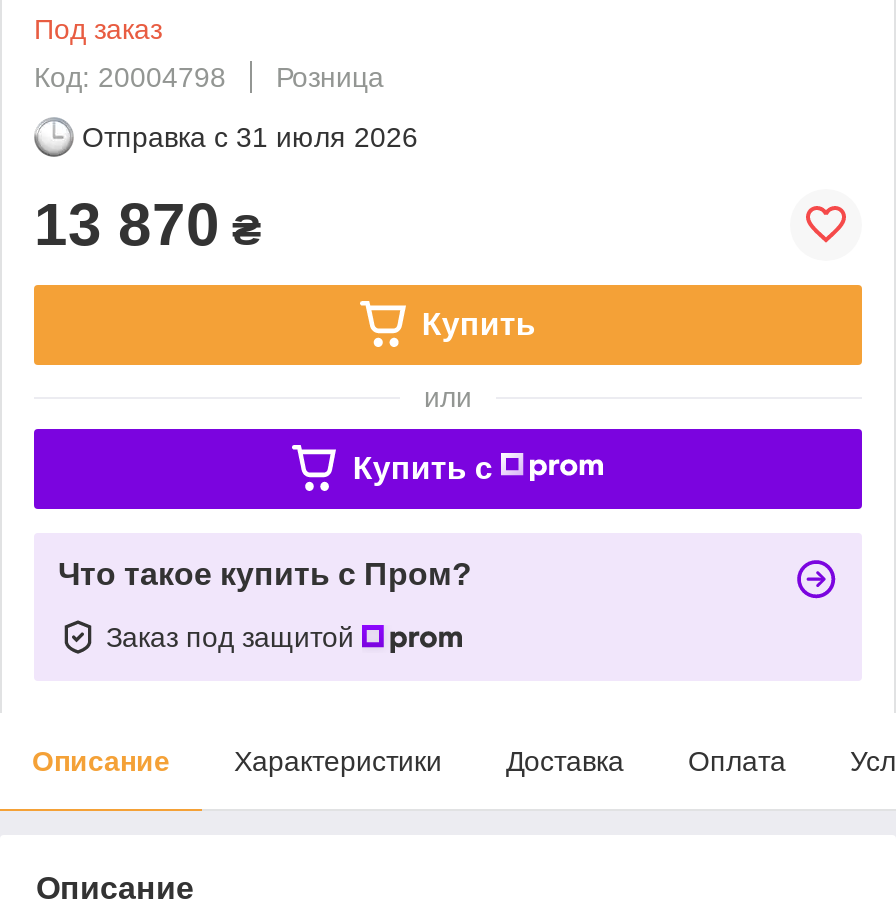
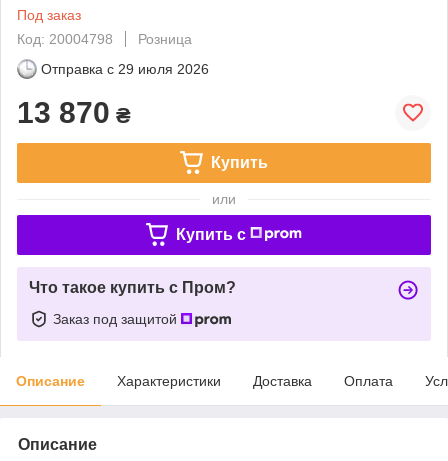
[82,121,418,153] Отправка с 31 июля 2026 -> [41,61,209,77] Отправка с 29 июля 2026

